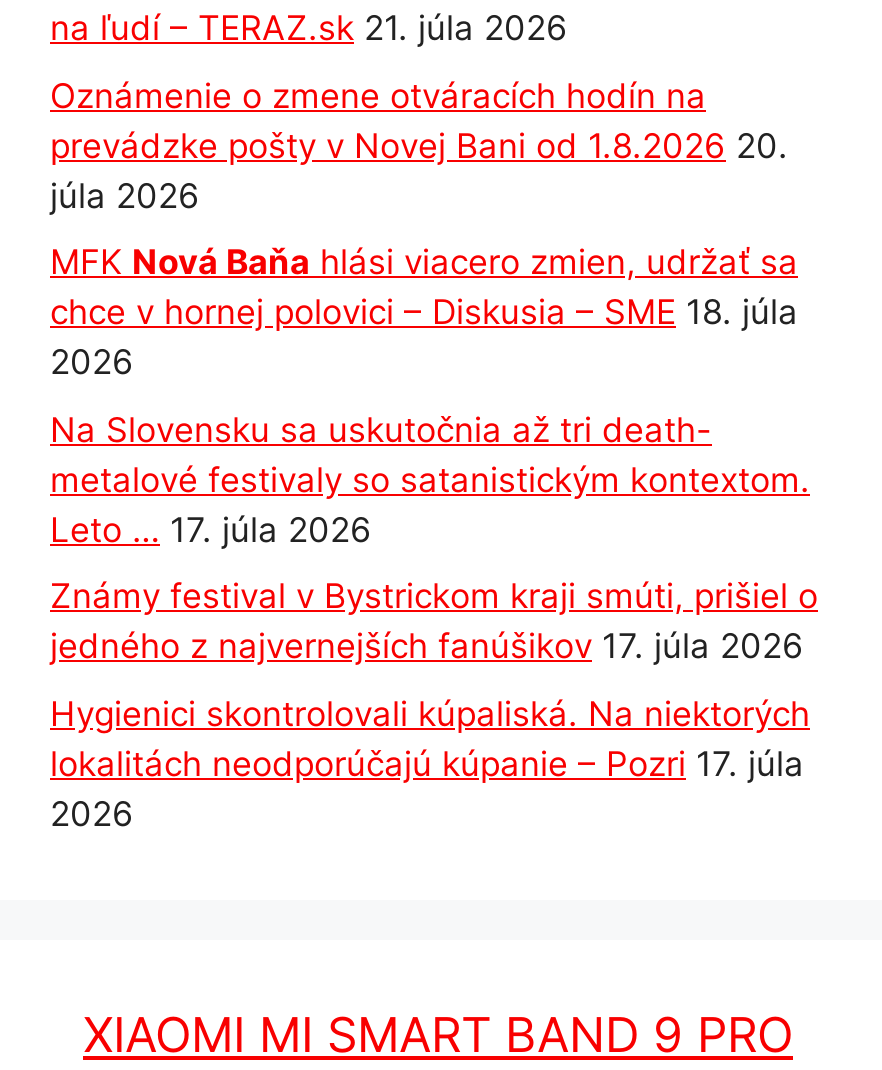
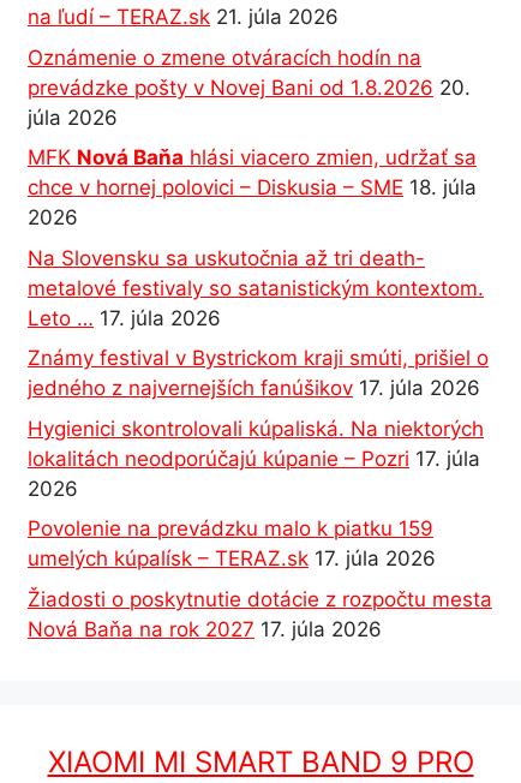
none -> [28,517,492,641] Povolenie na prevádzku malo k piatku 159 | umelých kúpalísk – TERAZ.sk 17. júla 2026 | Žiadosti o poskytnutie dotácie z rozpočtu mesta | Nová Baňa na rok 2027 17. júla 2026

